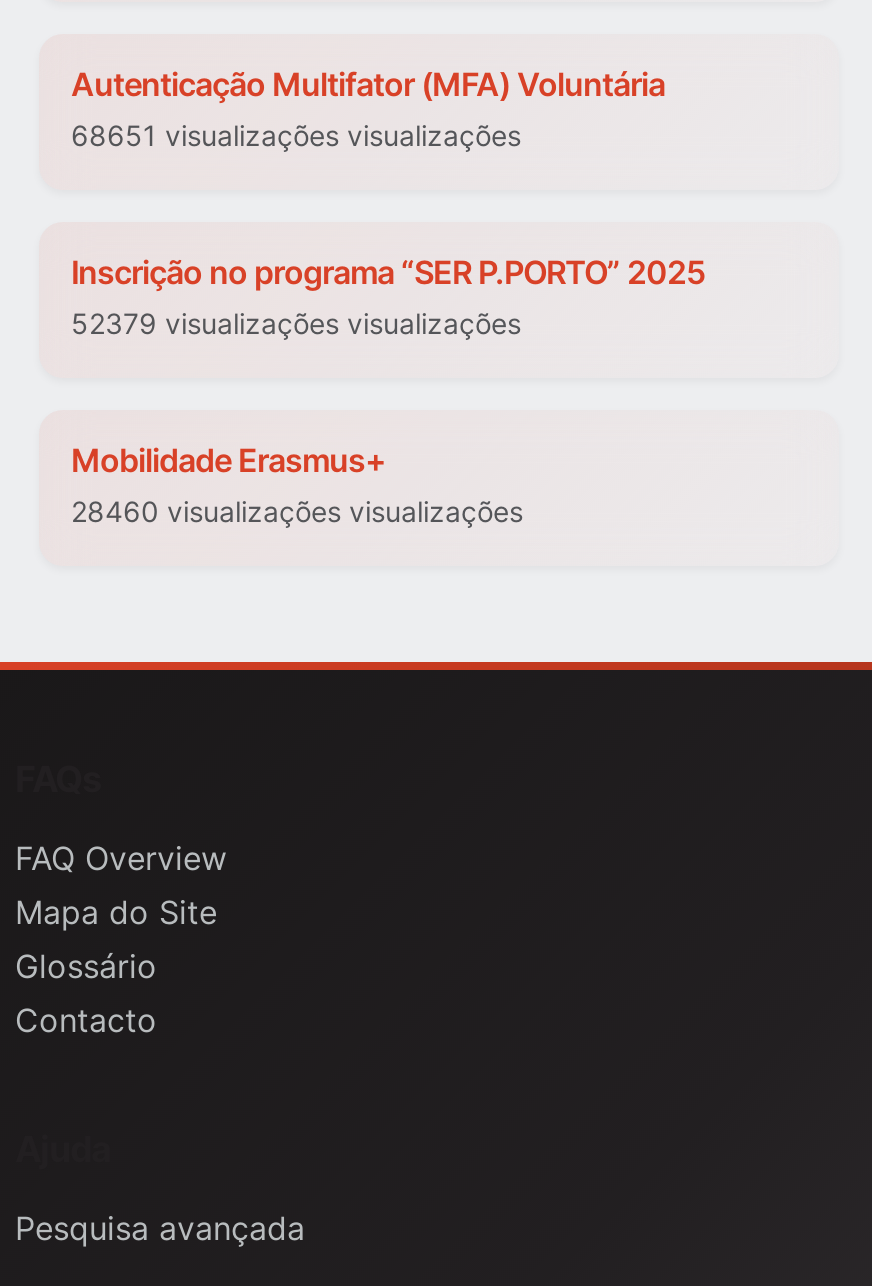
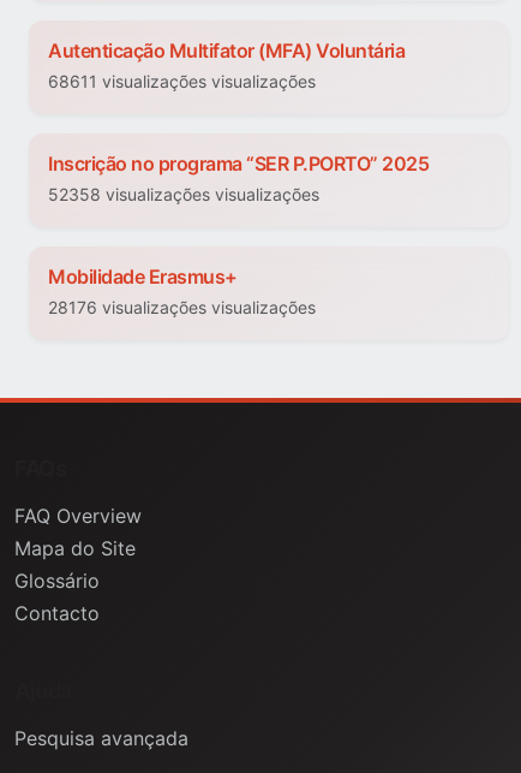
[71,119,521,153] 68651 visualizações visualizações -> [48,72,316,92] 68611 visualizações visualizações
[71,307,521,341] 52379 visualizações visualizações -> [48,185,319,205] 52358 visualizações visualizações
[71,495,523,529] 28460 visualizações visualizações -> [48,298,316,318] 28176 visualizações visualizações

